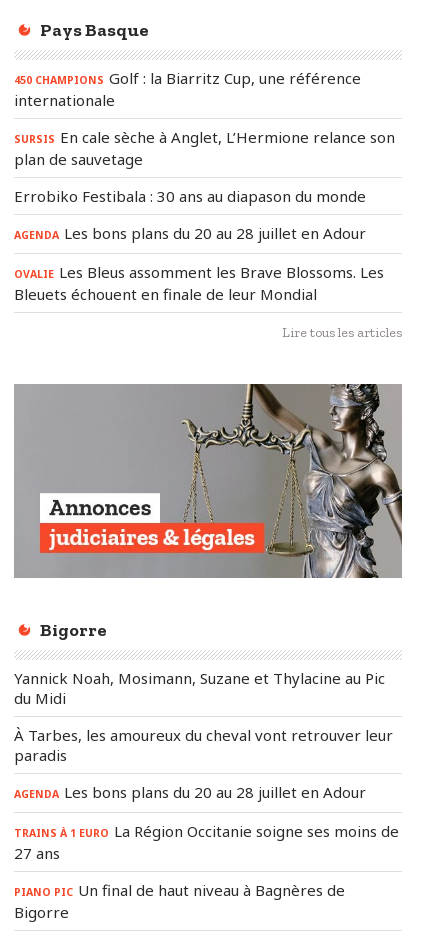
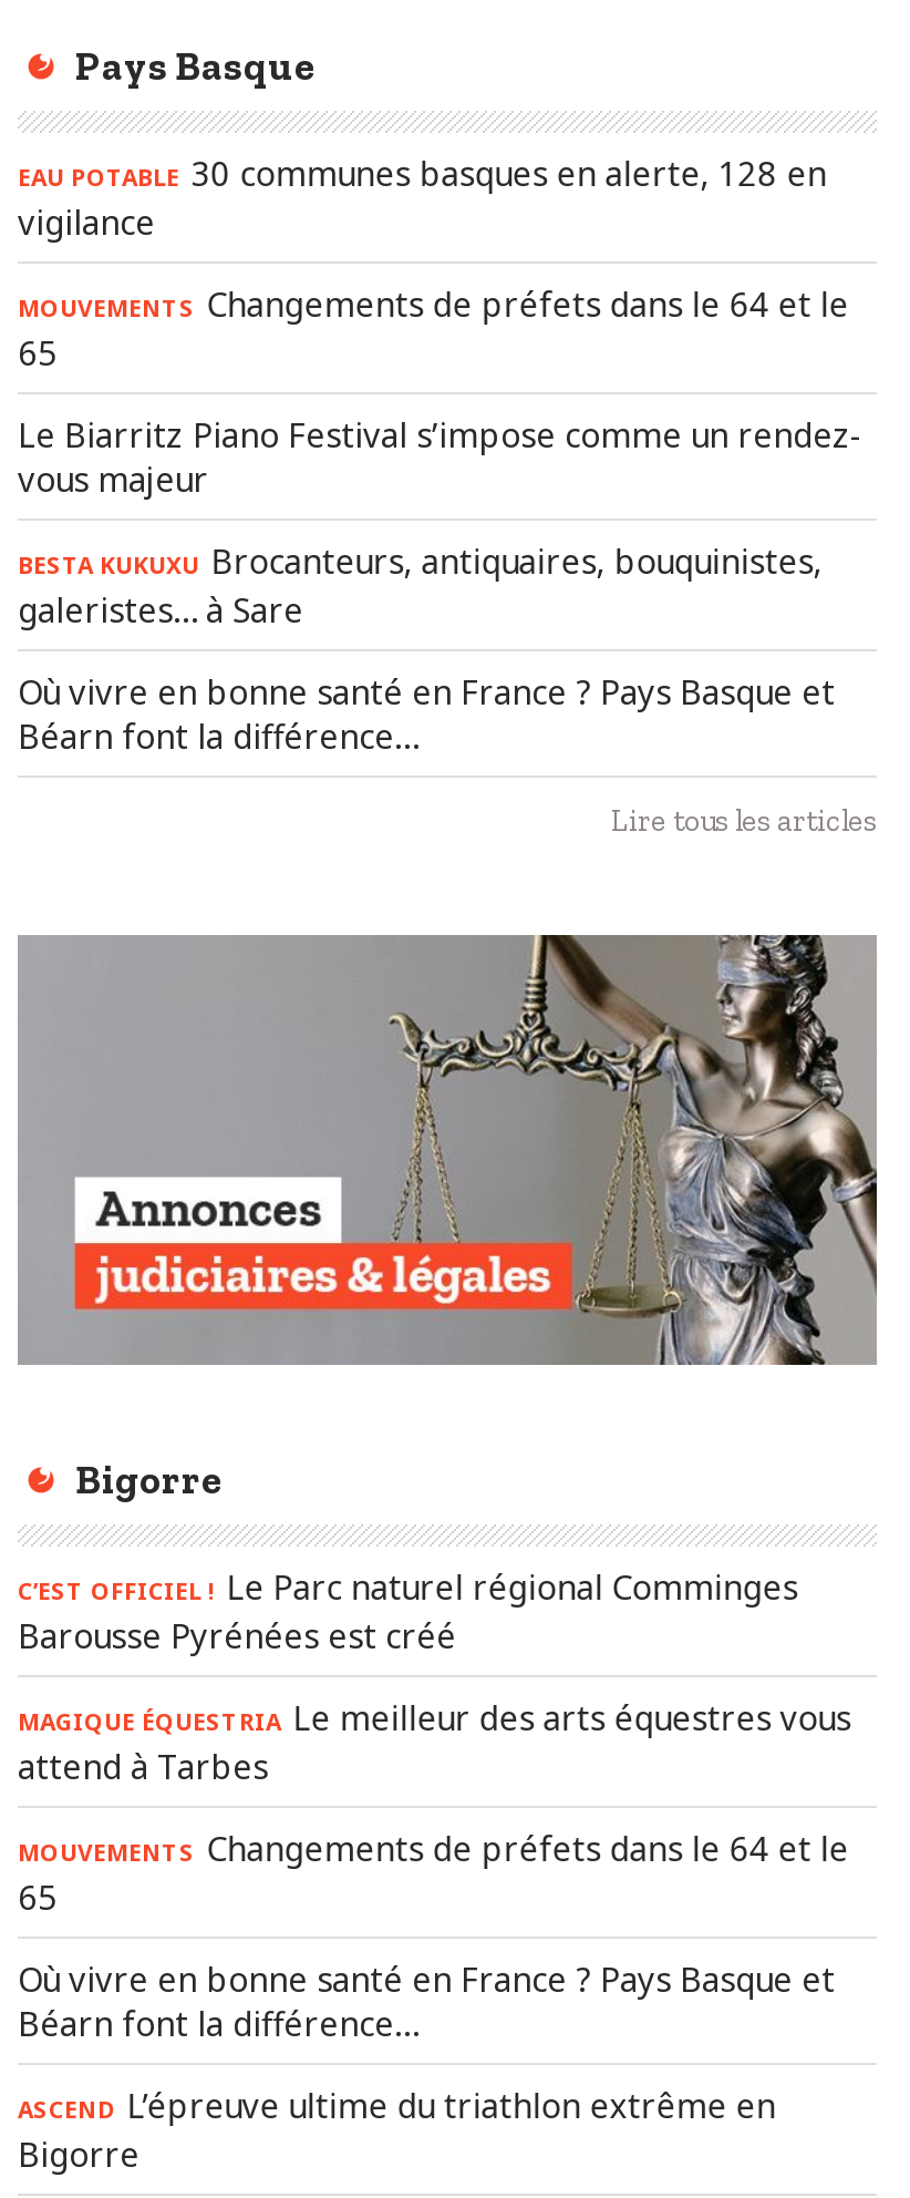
[14,68,361,110] 450 CHAMPIONS Golf : la Biarritz Cup, une référence | internationale -> [18,151,826,244] EAU POTABLE 30 communes basques en alerte, 128 en | vigilance
[14,127,395,169] SURSIS En cale sèche à Anglet, L’Hermione relance son | plan de sauvetage -> [18,282,848,375] MOUVEMENTS Changements de préfets dans le 64 et le | 65
[14,186,366,206] Errobiko Festibala : 30 ans au diapason du monde -> [18,412,864,501] Le Biarritz Piano Festival s’impose comme un rendez- | vous majeur
[14,223,366,243] AGENDA Les bons plans du 20 au 28 juillet en Adour -> [18,539,822,632] BESTA KUKUXU Brocanteurs, antiquaires, bouquinistes, | galeristes… à Sare
[14,262,384,304] OVALIE Les Bleus assomment les Brave Blossoms. Les | Bleuets échouent en finale de leur Mondial -> [18,669,835,758] Où vivre en bonne santé en France ? Pays Basque et | Béarn font la différence…
[14,668,385,708] Yannick Noah, Mosimann, Suzane et Thylacine au Pic | du Midi -> [18,1565,798,1658] C’EST OFFICIEL ! Le Parc naturel régional Comminges | Barousse Pyrénées est créé
[14,725,393,765] À Tarbes, les amoureux du cheval vont retrouver leur | paradis -> [18,1695,851,1788] MAGIQUE ÉQUESTRIA Le meilleur des arts équestres vous | attend à Tarbes
[14,782,366,802] AGENDA Les bons plans du 20 au 28 juillet en Adour -> [18,1826,848,1919] MOUVEMENTS Changements de préfets dans le 64 et le | 65
[14,821,399,863] TRAINS À 1 EURO La Région Occitanie soigne ses moins de | 27 ans -> [18,1957,835,2045] Où vivre en bonne santé en France ? Pays Basque et | Béarn font la différence…
[14,880,345,900] PIANO PIC Un final de haut niveau à Bagnères de -> [18,2083,775,2127] ASCEND L’épreuve ultime du triathlon extrême en

